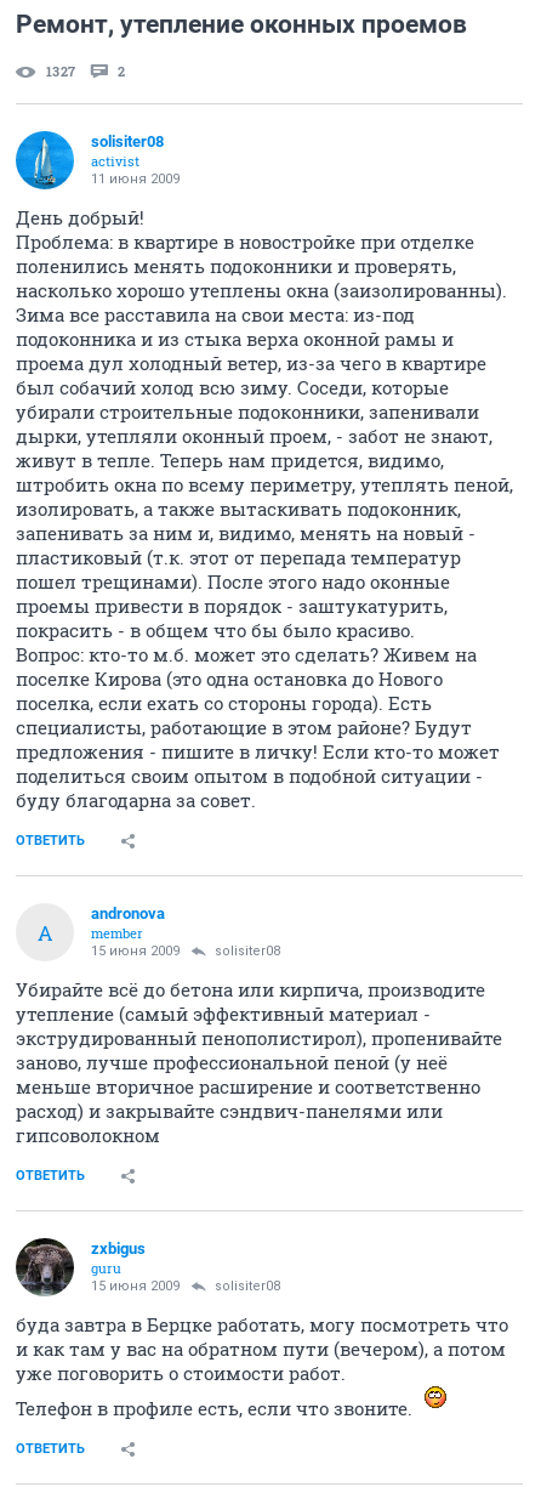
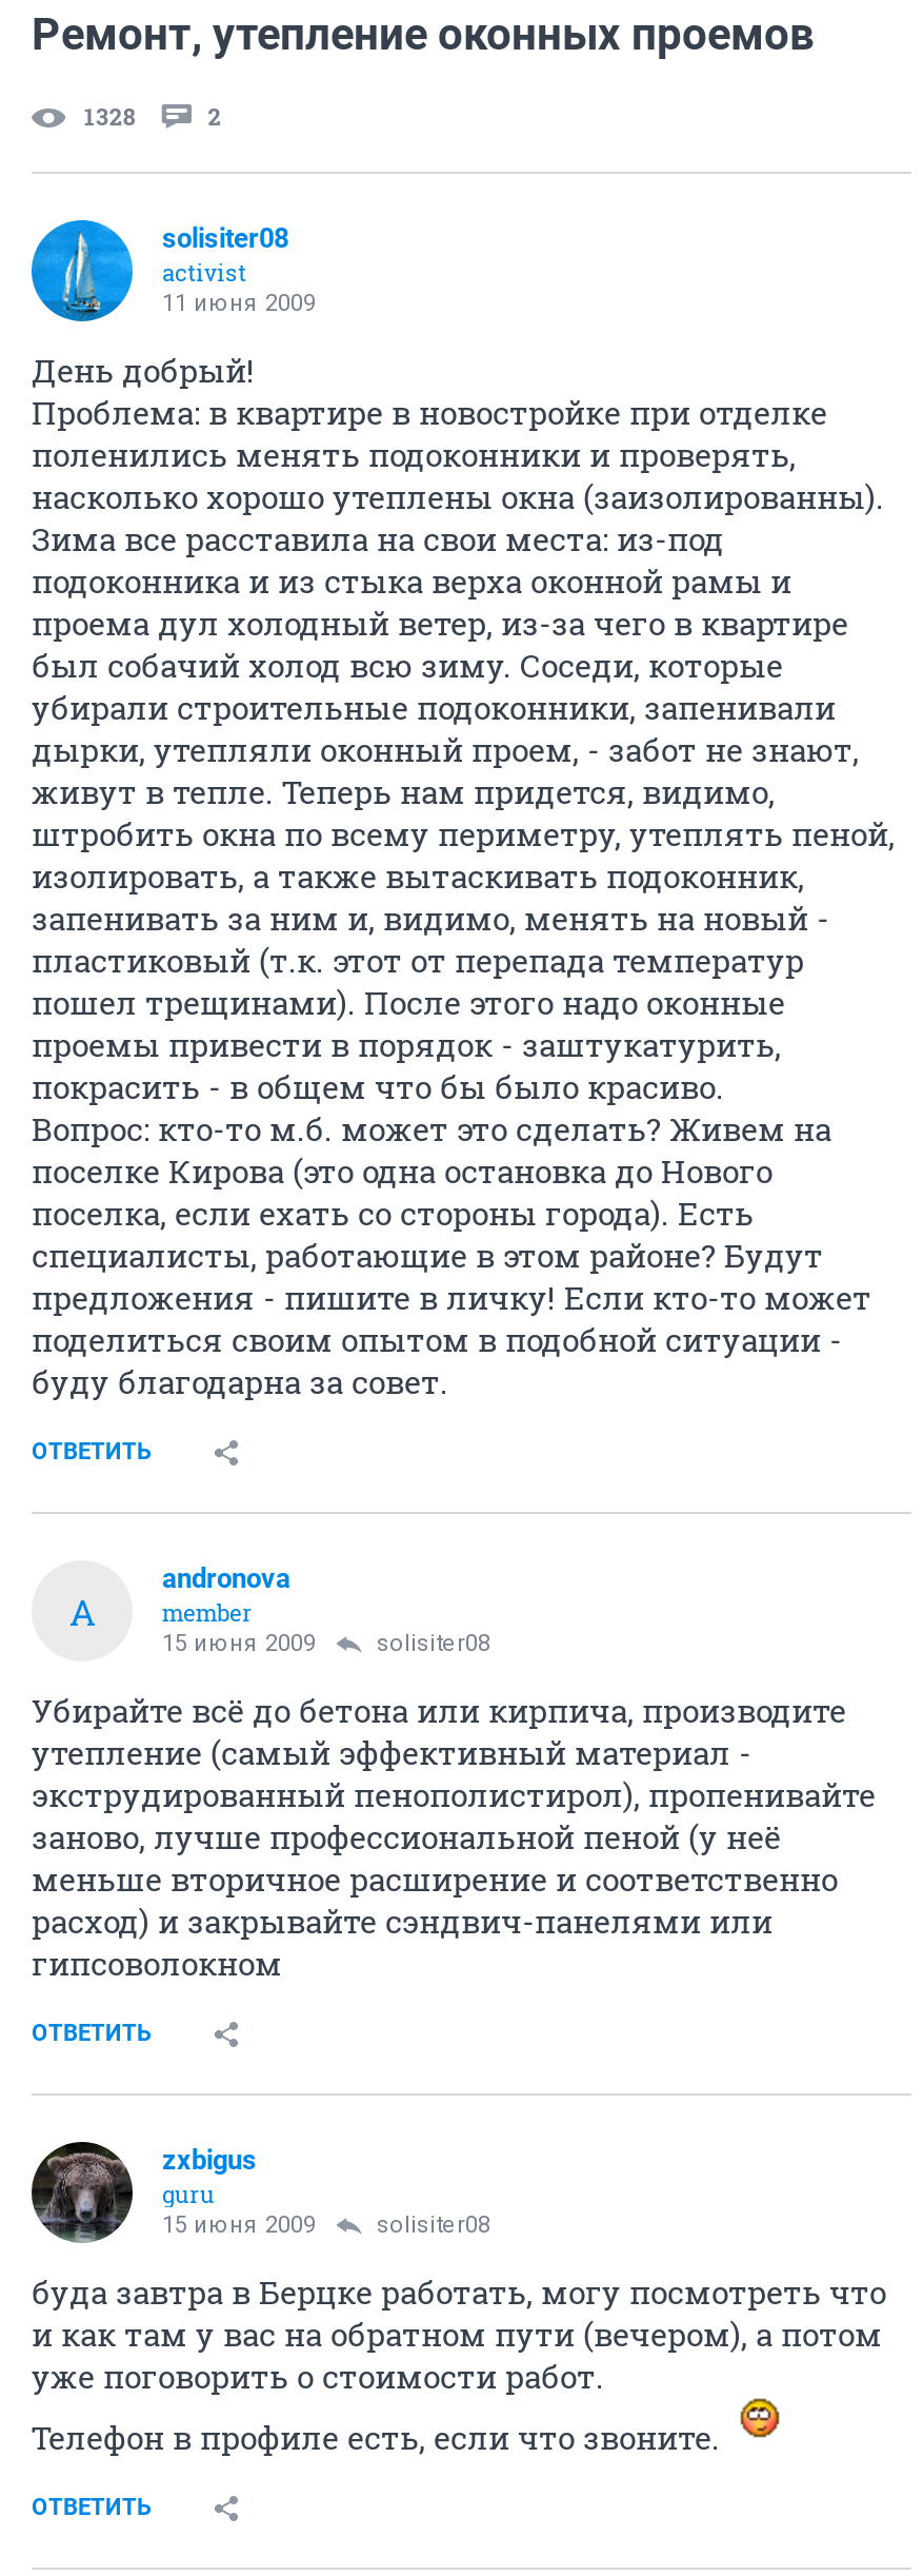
[46,62,76,80] 1327 -> [84,100,136,132] 1328

